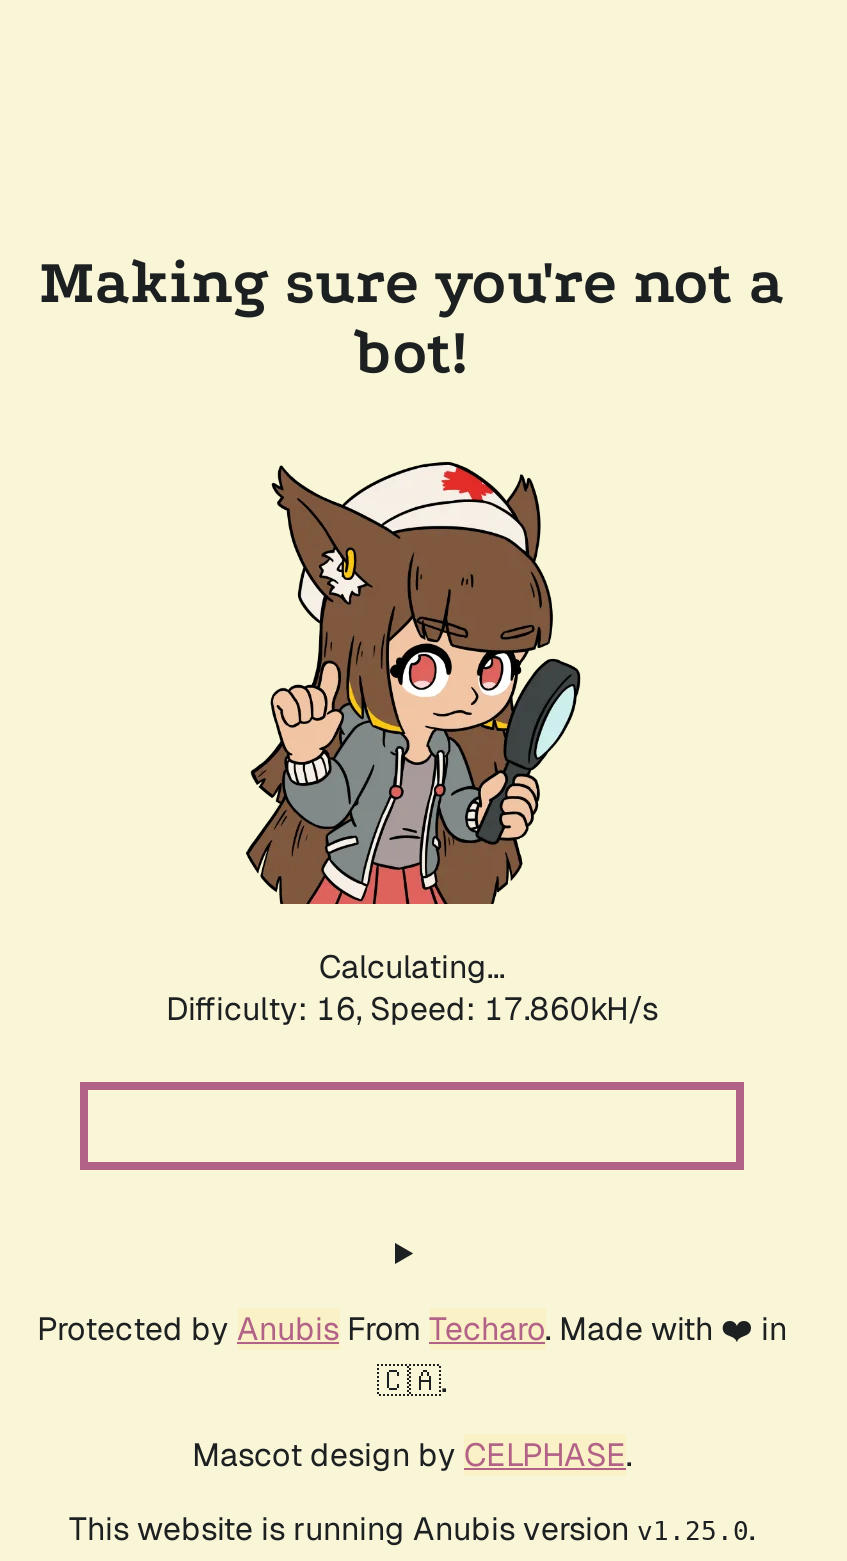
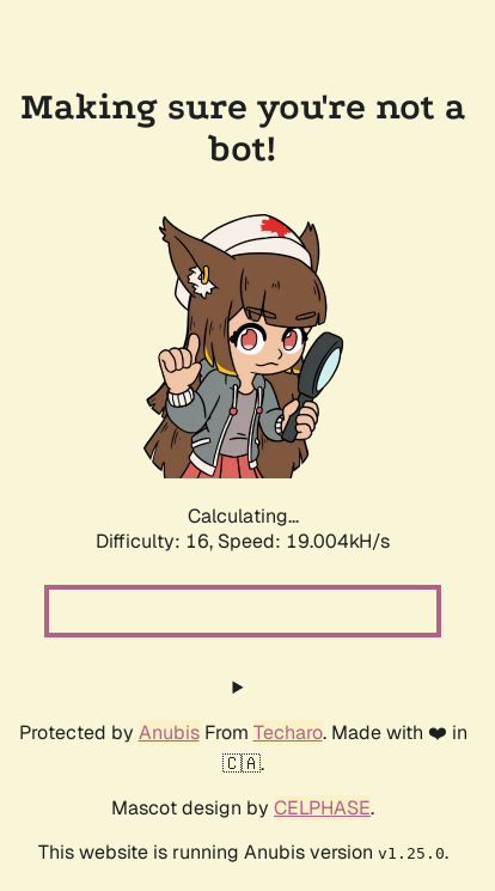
[166,988,658,1030] Difficulty: 16, Speed: 17.860kH/s -> [96,529,390,554] Difficulty: 16, Speed: 19.004kH/s

